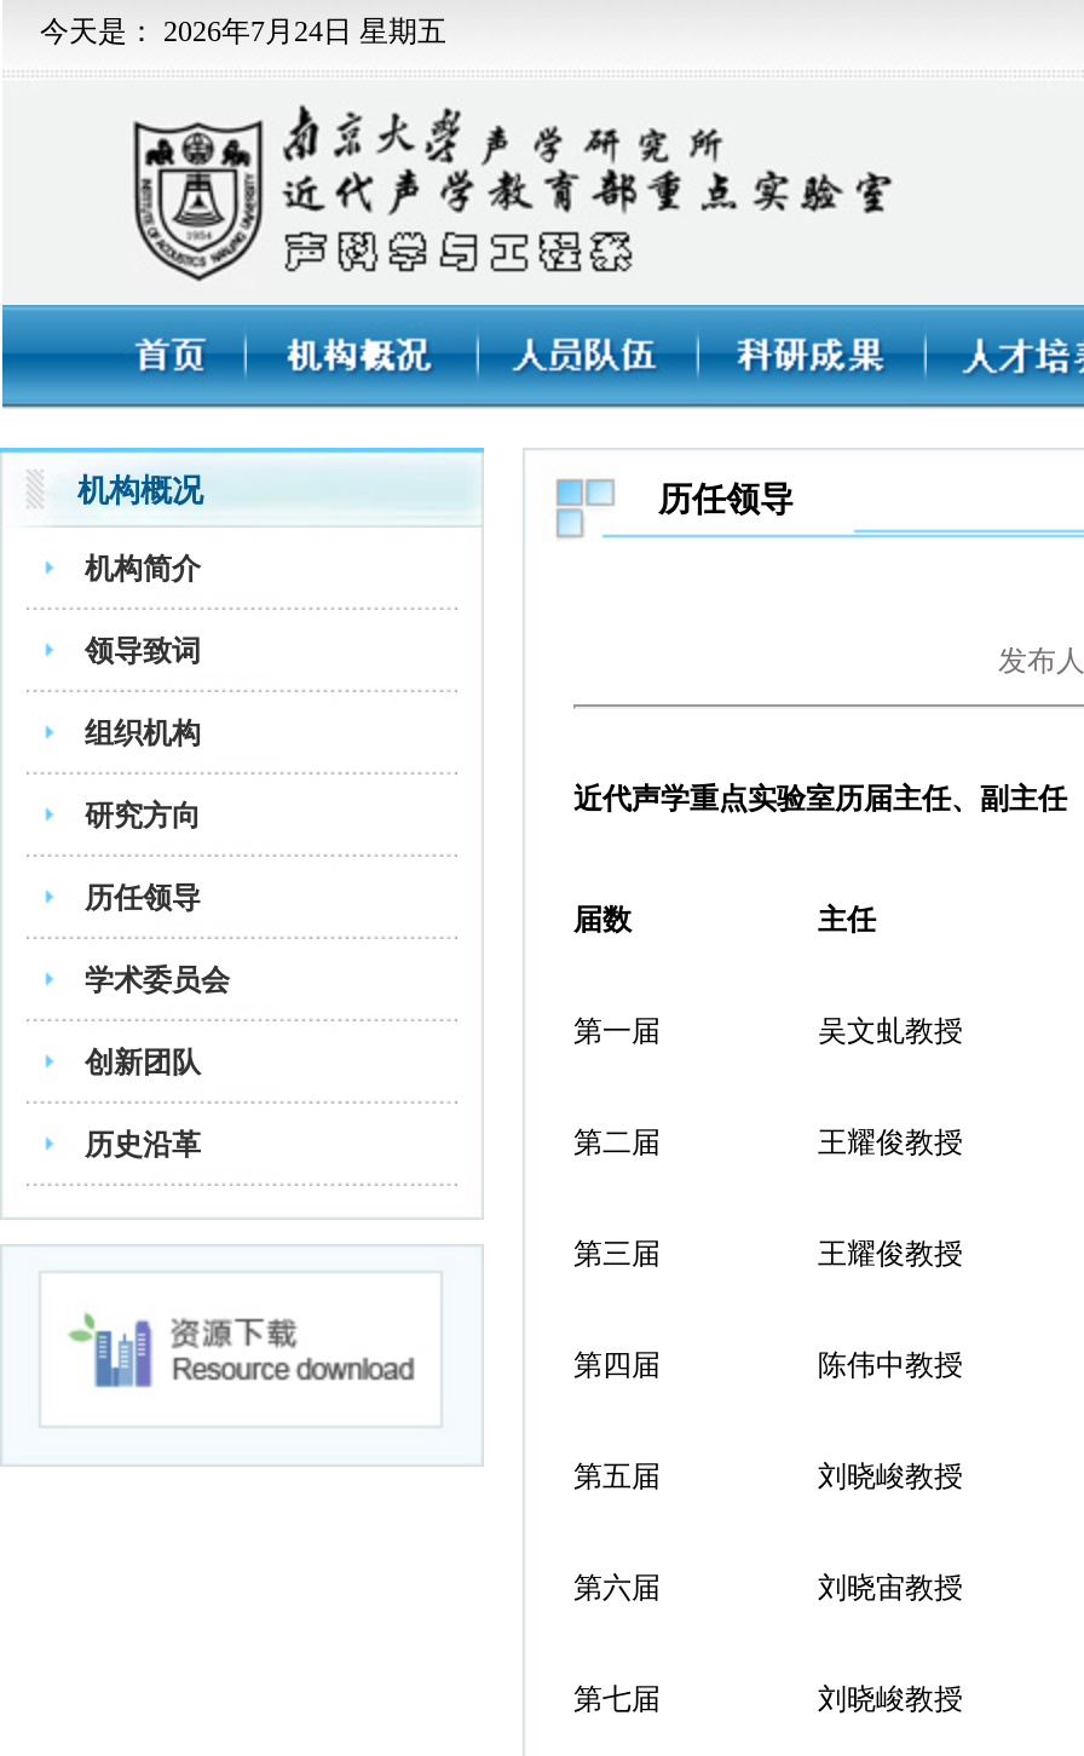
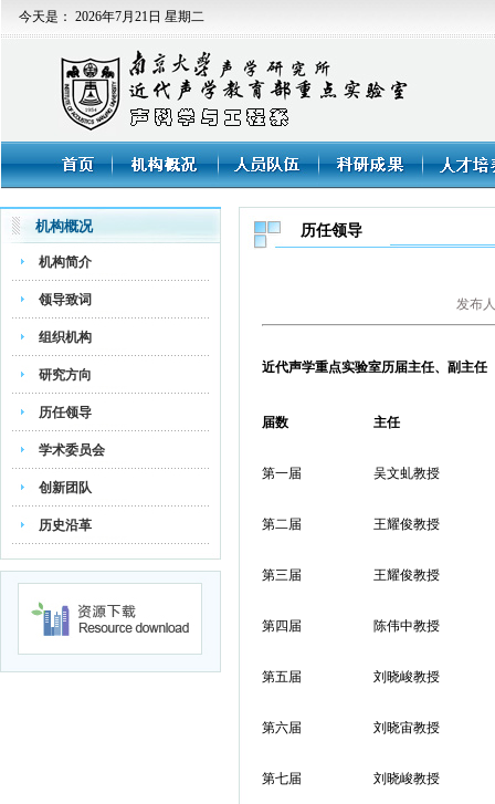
[40,15,446,48] 今天是：2026年7月24日 星期五 -> [18,9,204,24] 今天是：2026年7月21日 星期二

